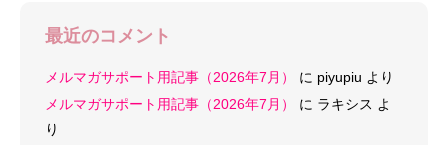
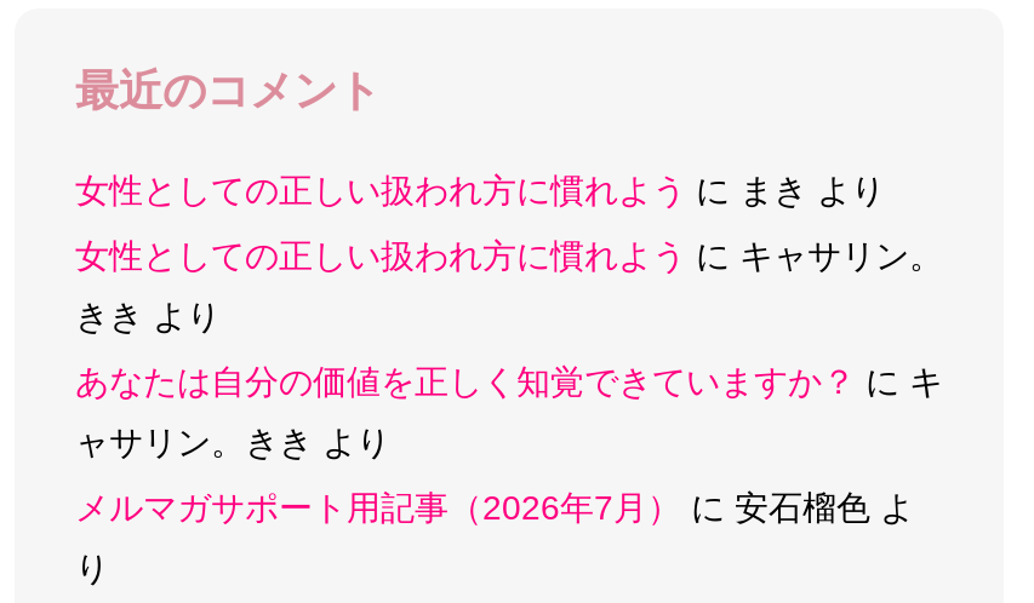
[45,69,394,112] メルマガサポート用記事（2026年7月）にpiyupiuより | メルマガサポート用記事（2026年7月）にラキシスよ -> [75,171,943,527] 女性としての正しい扱われ方に慣れようにまきより | 女性としての正しい扱われ方に慣れようにキャサリン。 | ききより | あなたは自分の価値を正しく知覚できていますか？にキ | ャサリン。ききより | メルマガサポート用記事（2026年7月）に安石榴色よ

